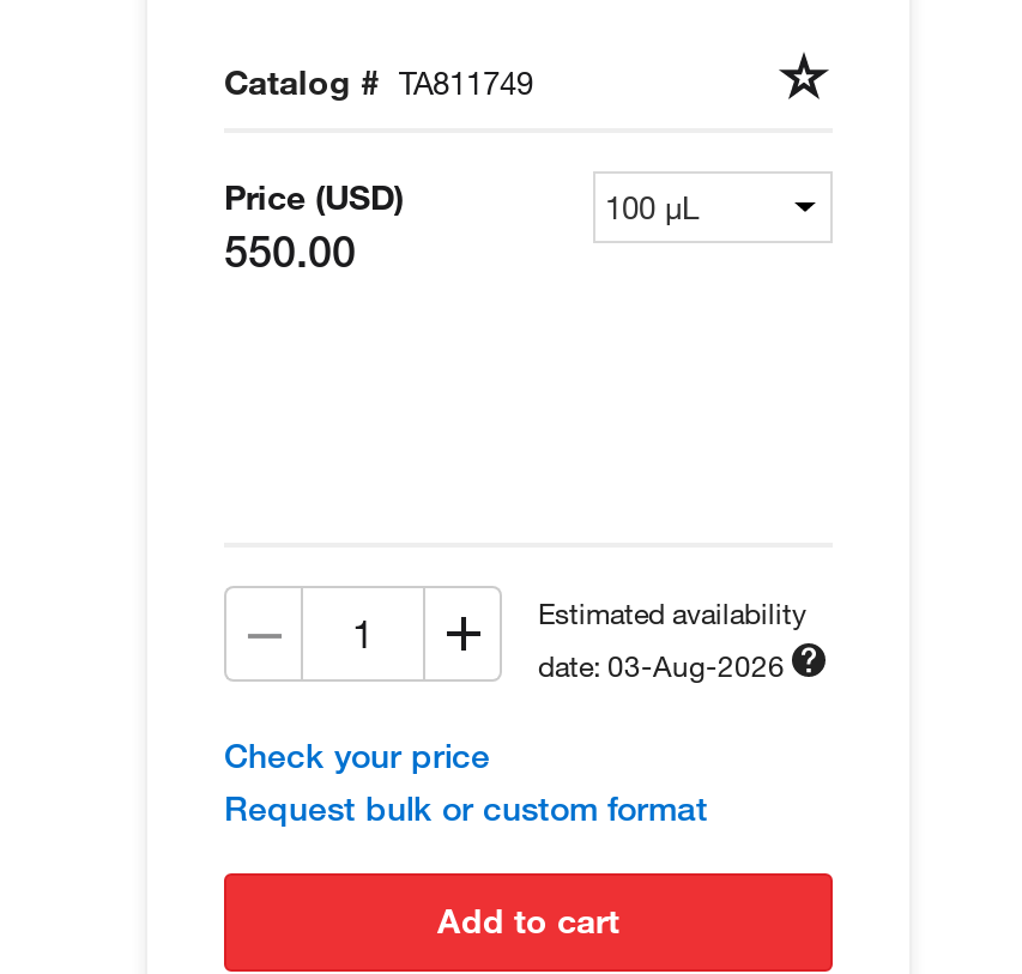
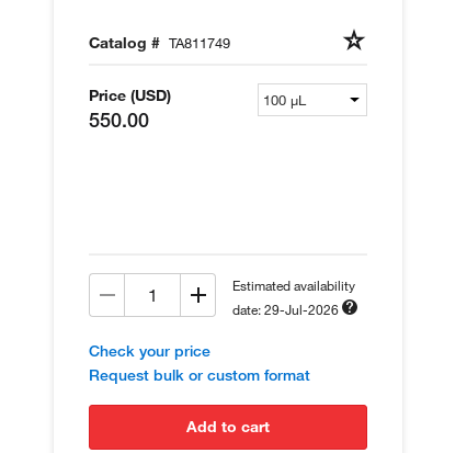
[538,646,785,685] date: 03-Aug-2026 -> [232,300,339,318] date: 29-Jul-2026

